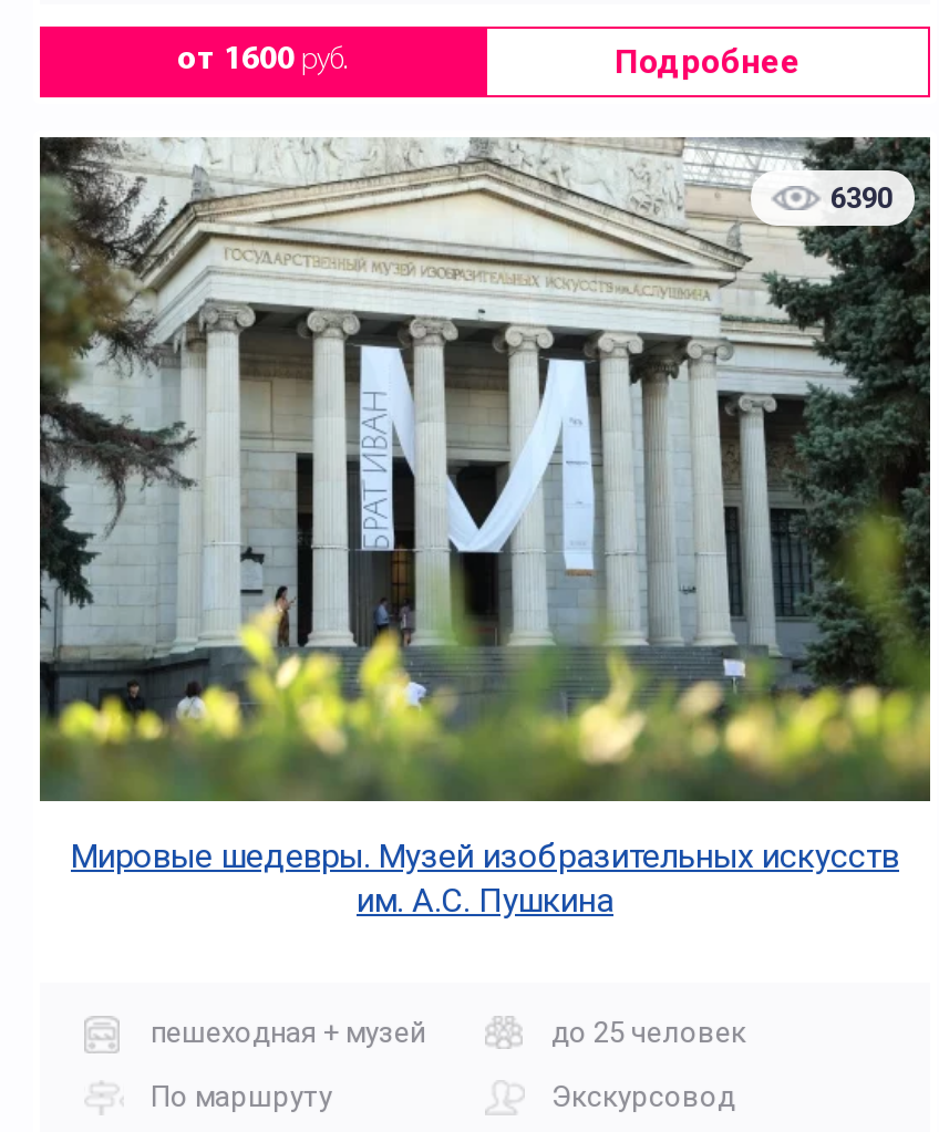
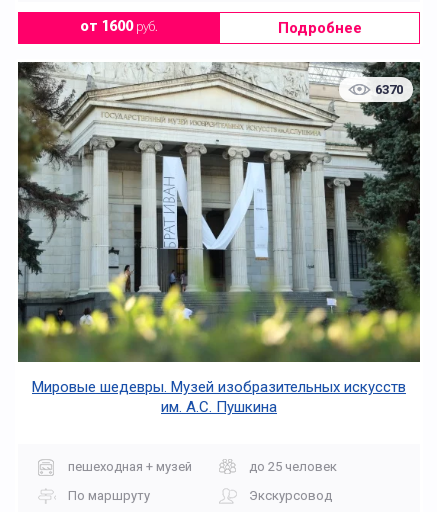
[830,181,892,215] 6390 -> [375,82,403,97] 6370

